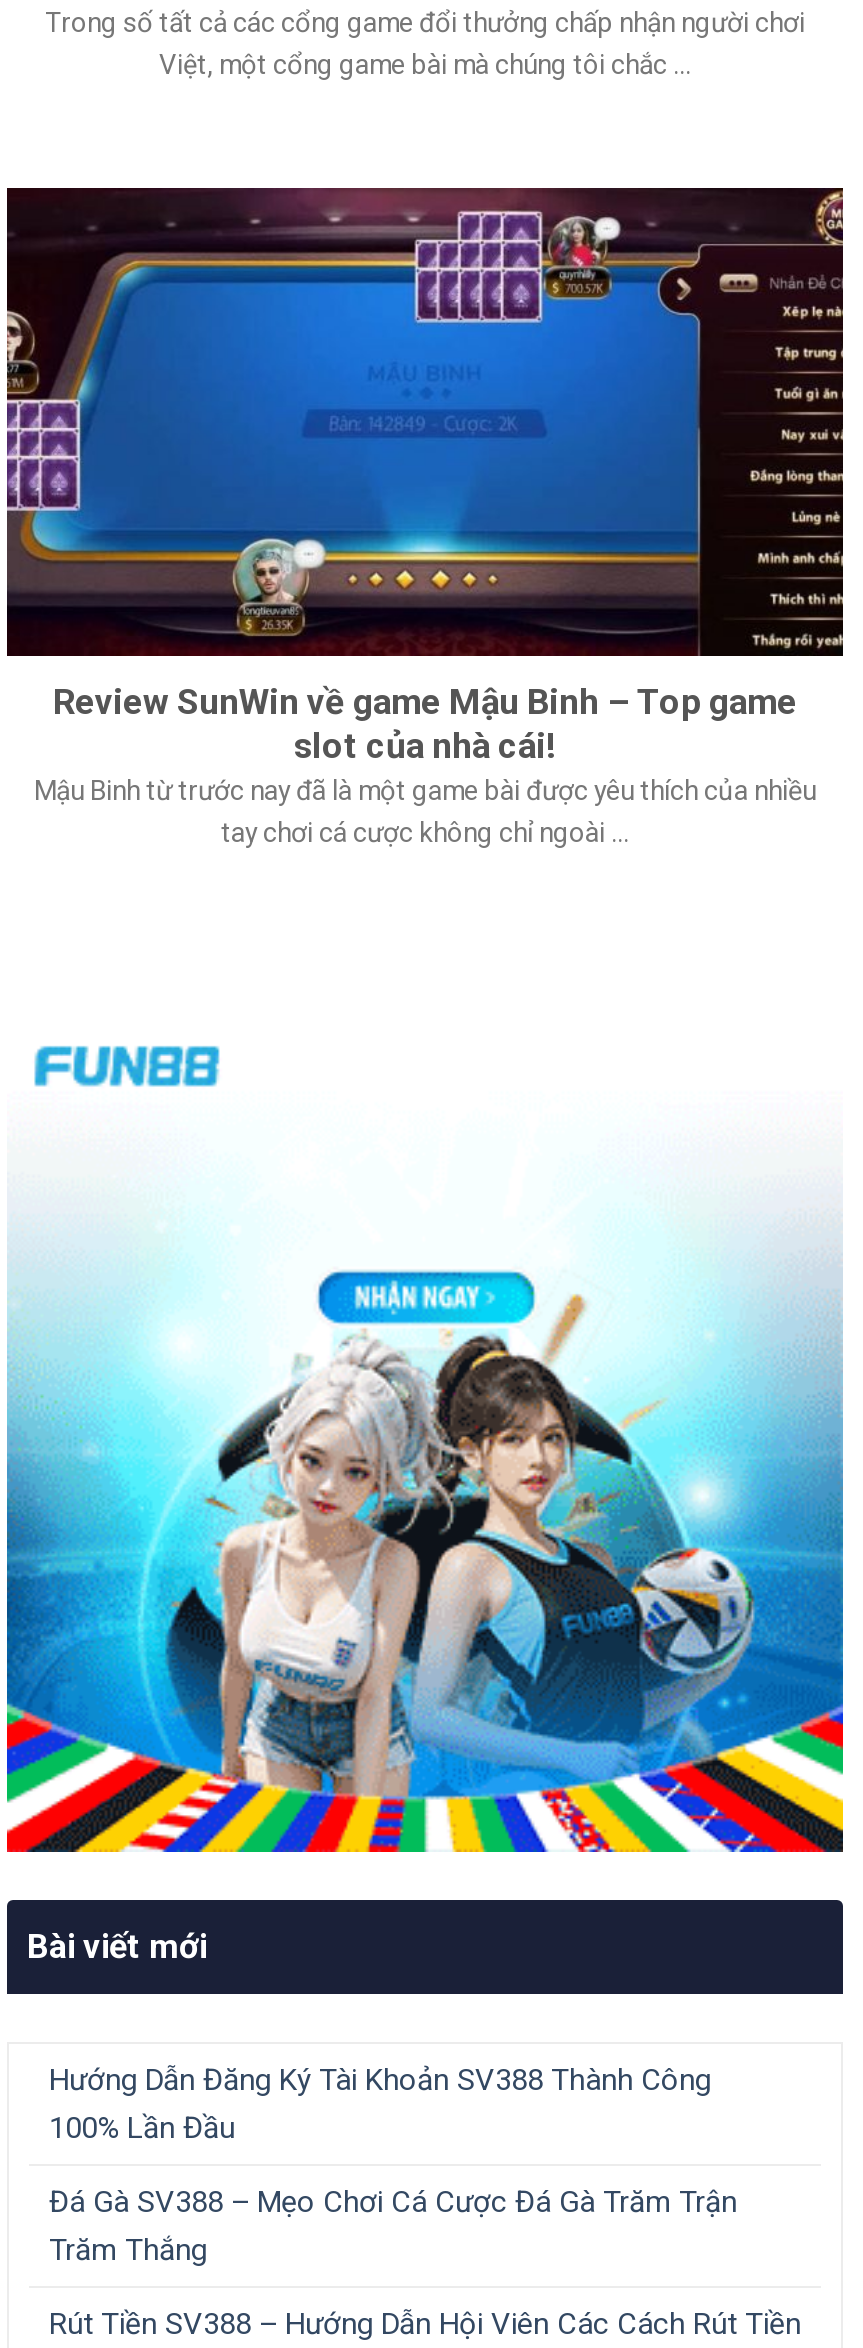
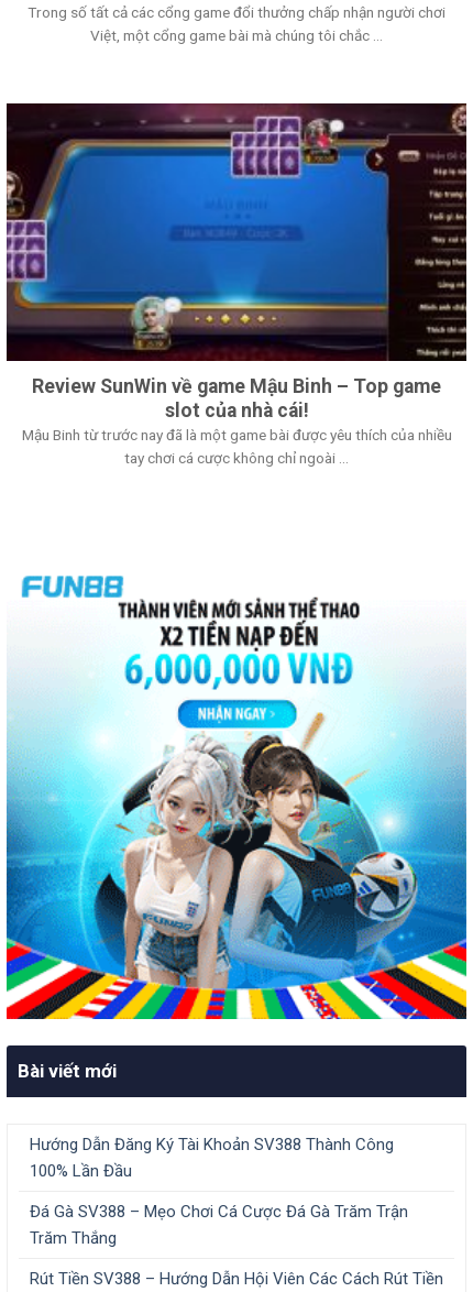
none -> [118,596,361,691] [image]

